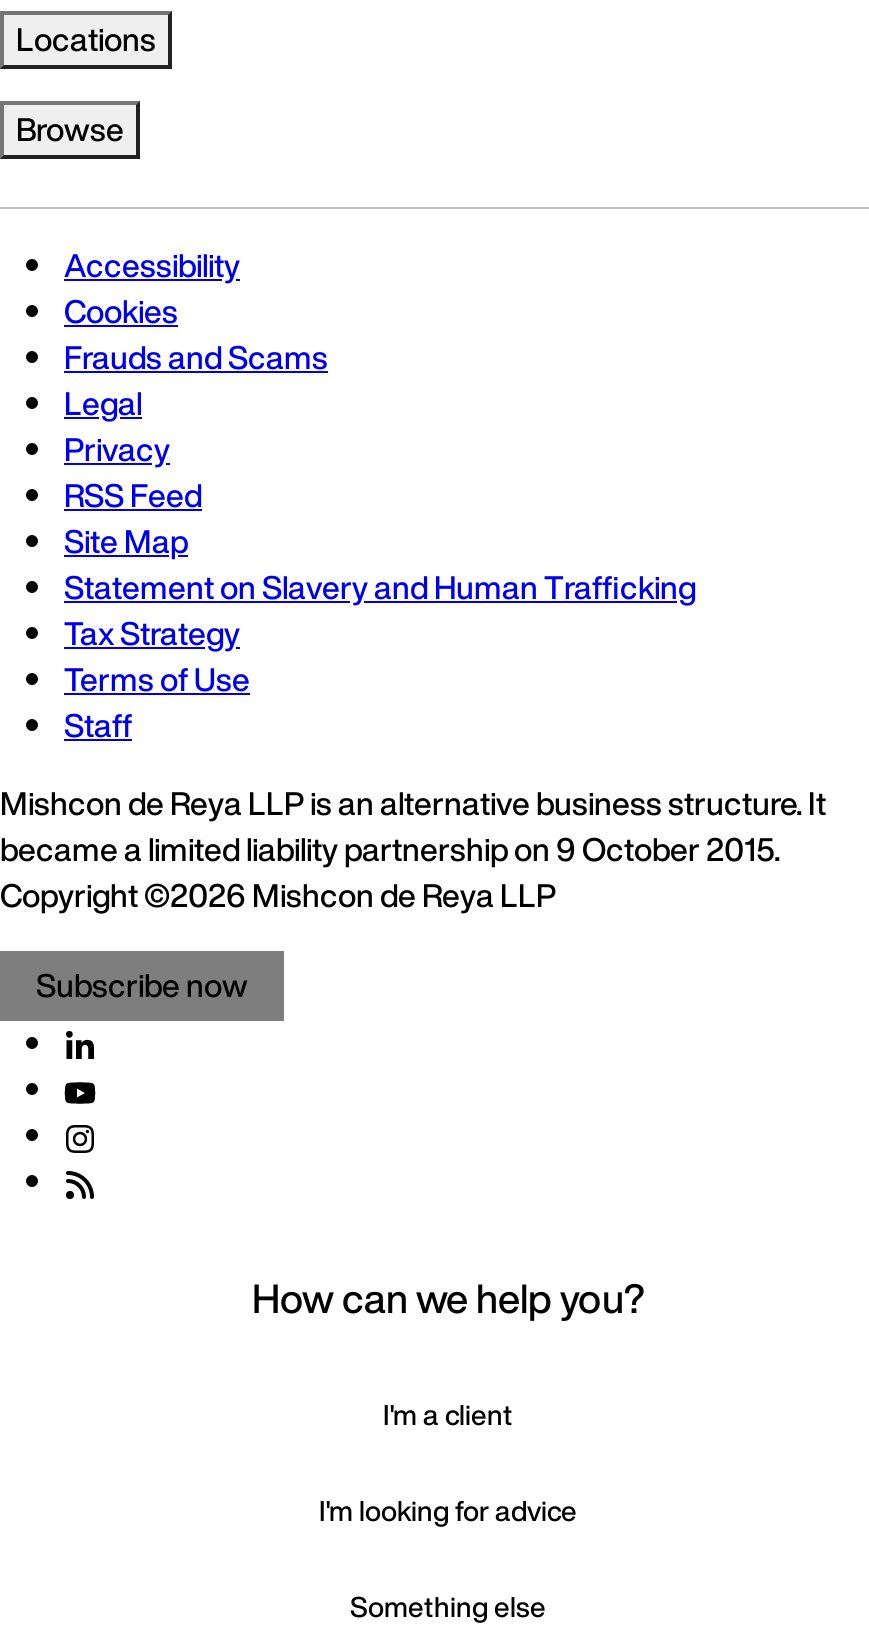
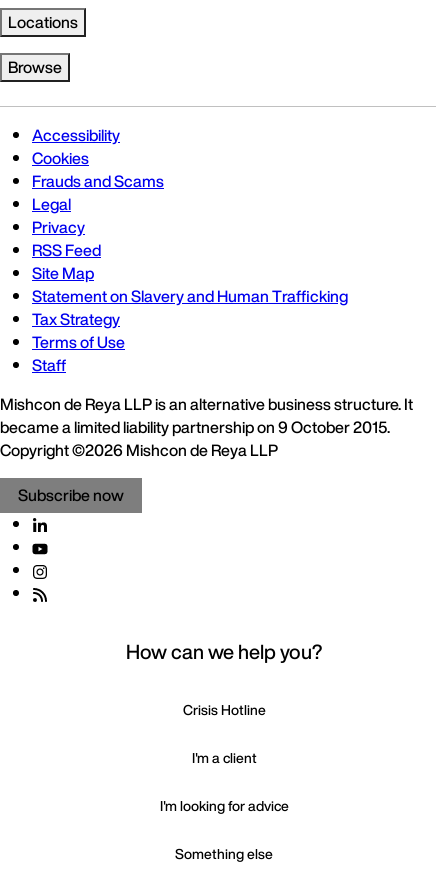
none -> [182,699,265,720] Crisis Hotline

